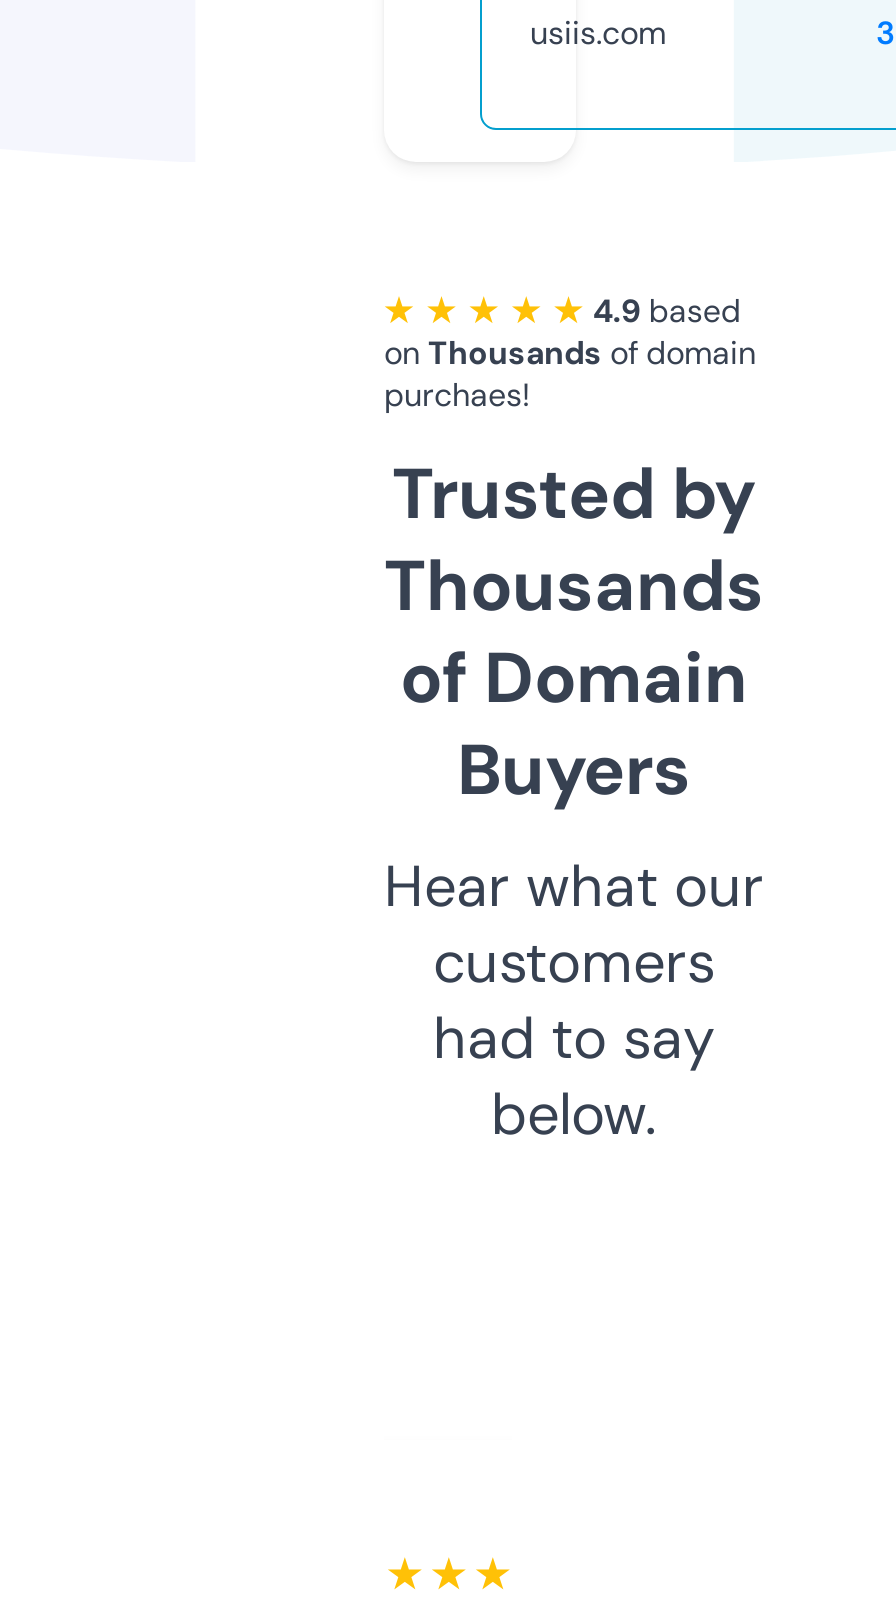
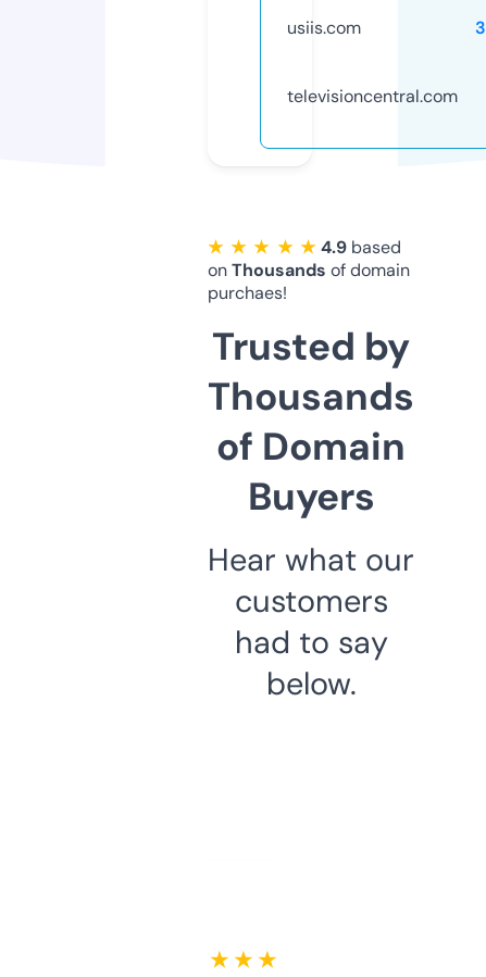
none -> [287,85,458,107] televisioncentral.com

